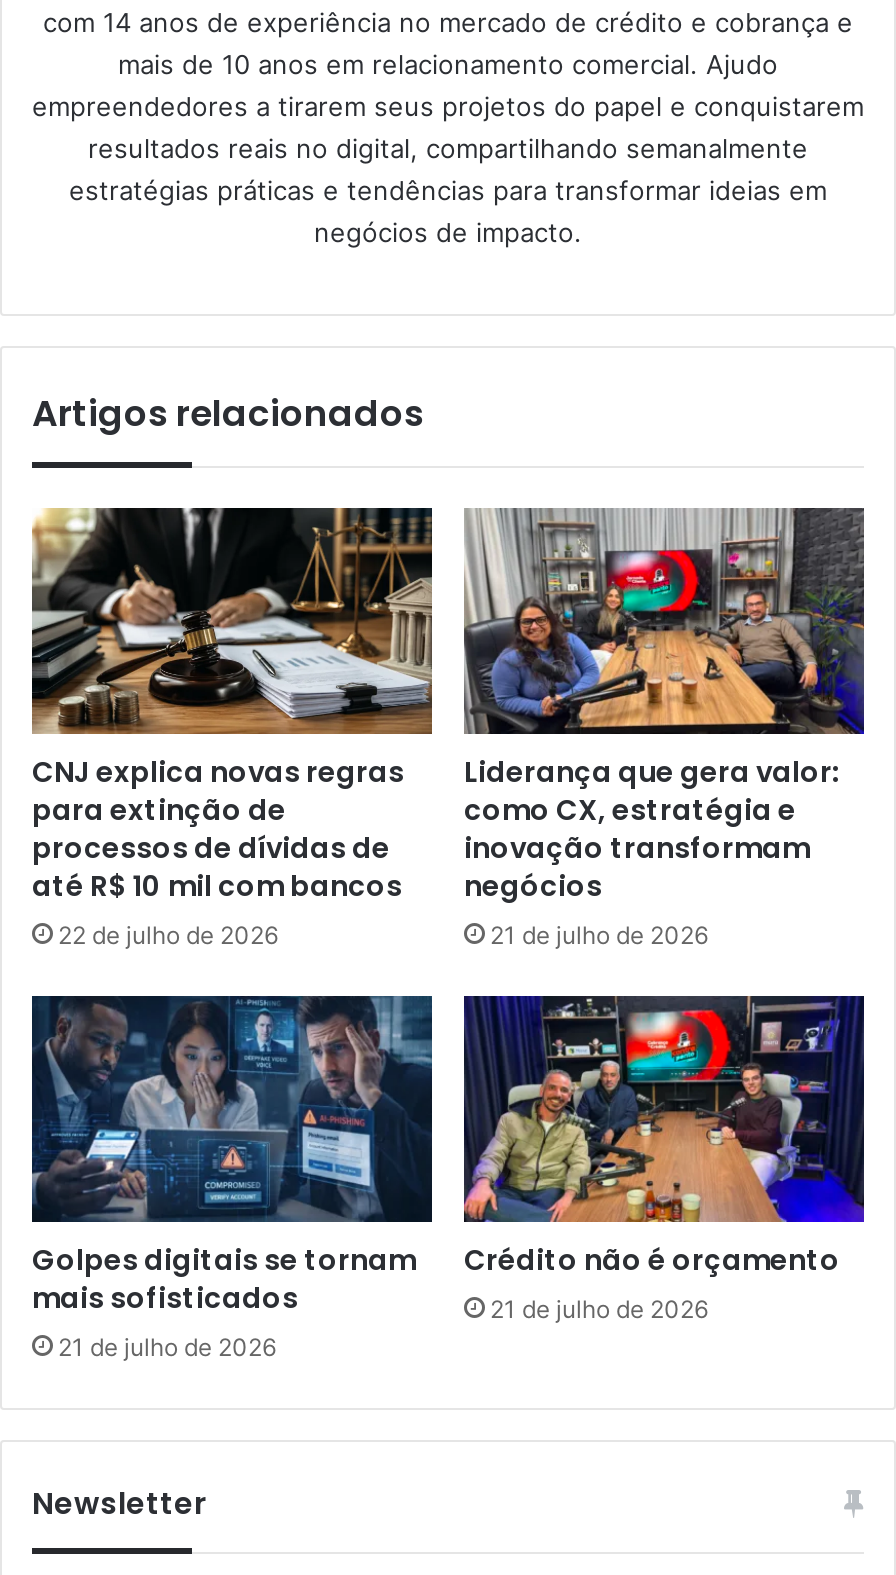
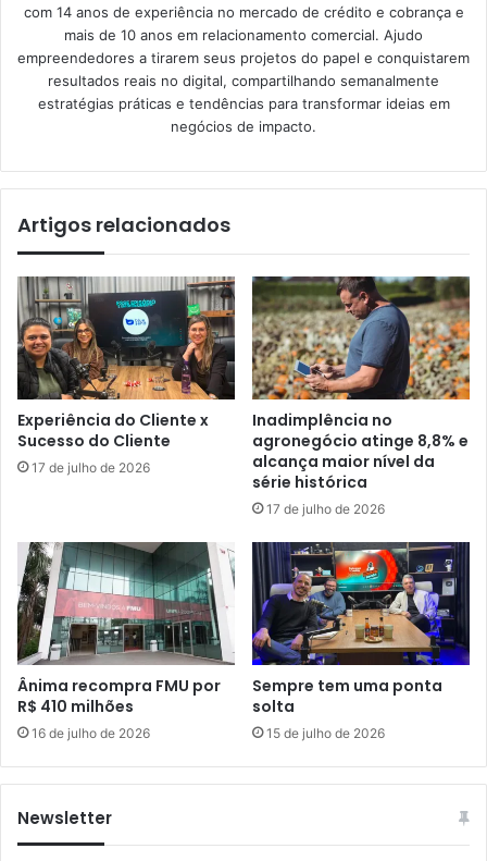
[30,506,434,950] [image] | CNJ explica novas regras | para extinção de | processos de dívidas de | até R$ 10 mil com bancos | 22 de julho de 2026 -> [16,275,236,476] [image] | Experiência do Cliente x | Sucesso do Cliente | 17 de julho de 2026
[464,508,866,951] [image] | Liderança que gera valor: | como CX, estratégia e | inovação transformam | negócios | 21 de julho de 2026 -> [251,276,471,517] [image] | Inadimplência no | agronegócio atinge 8,8% e | alcança maior nível da | série histórica | 17 de julho de 2026
[30,994,434,1362] [image] | Golpes digitais se tornam | mais sofisticados | 21 de julho de 2026 -> [16,541,235,741] [image] | Ânima recompra FMU por | R$ 410 milhões | 16 de julho de 2026
[462,996,864,1324] [image] | Crédito não é orçamento | 21 de julho de 2026 -> [251,542,470,741] [image] | Sempre tem uma ponta | solta | 15 de julho de 2026

